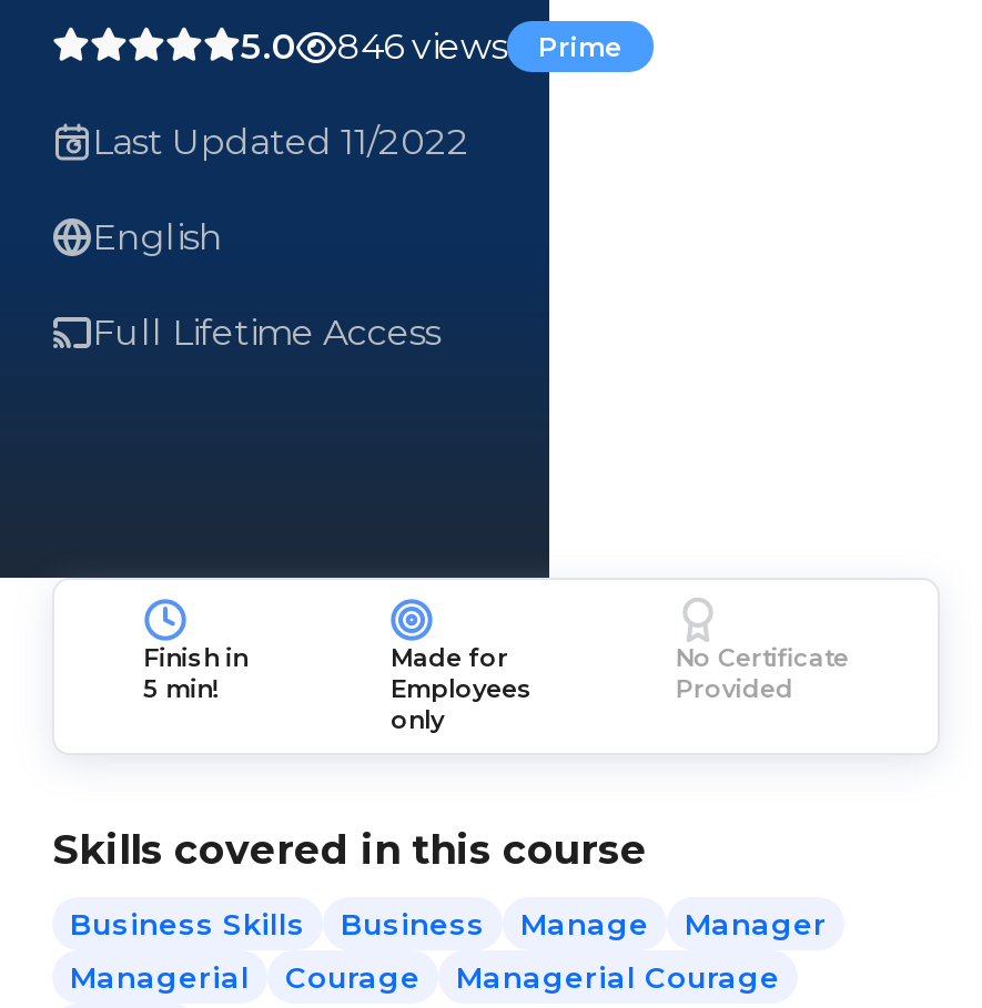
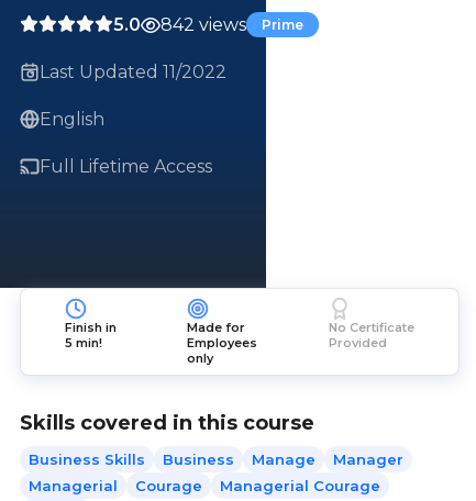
[241,26,622,68] 5.0 846 views Prime -> [113,14,303,35] 5.0 842 views Prime

